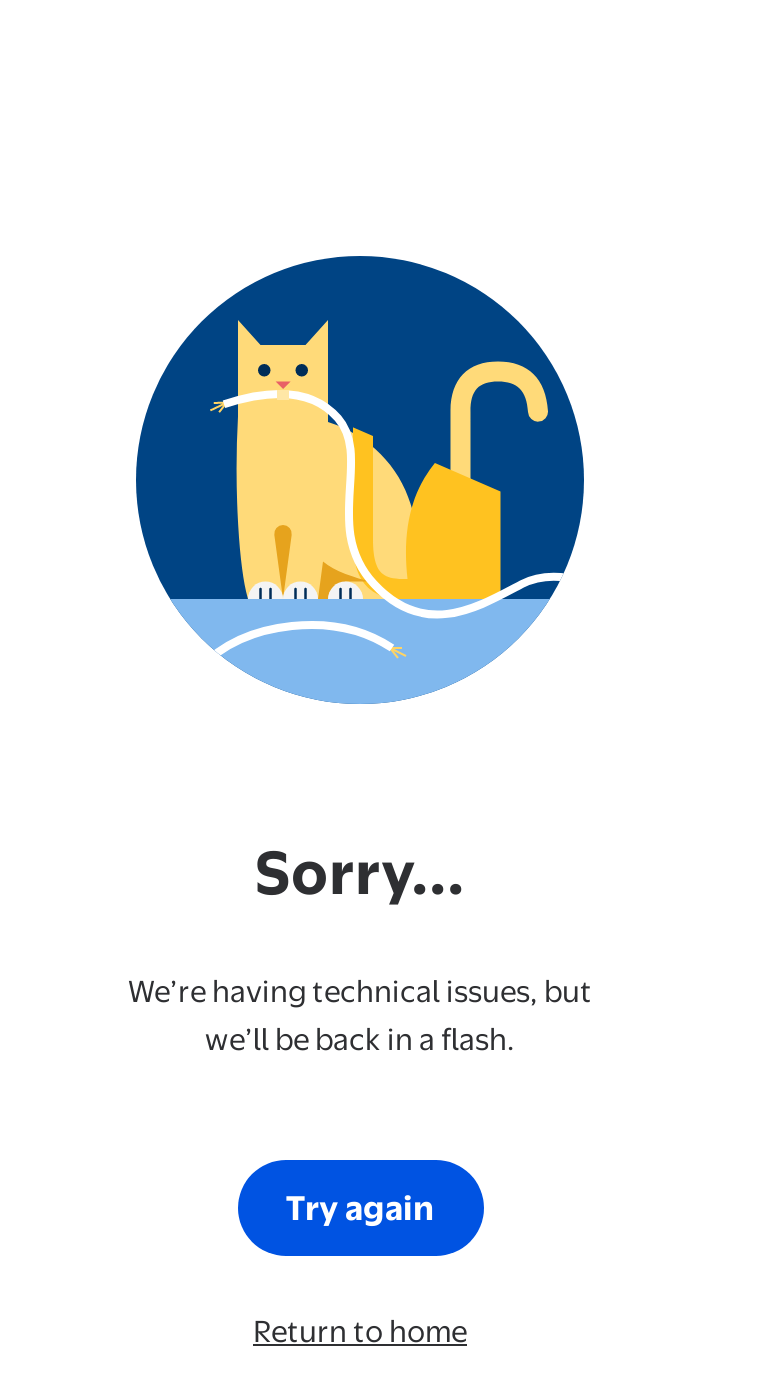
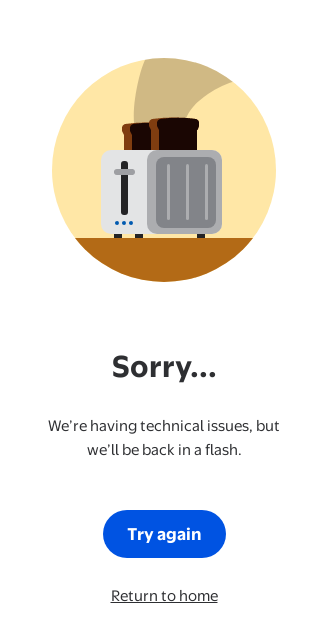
[134,254,586,706] [image] -> [52,58,276,283] [image]

